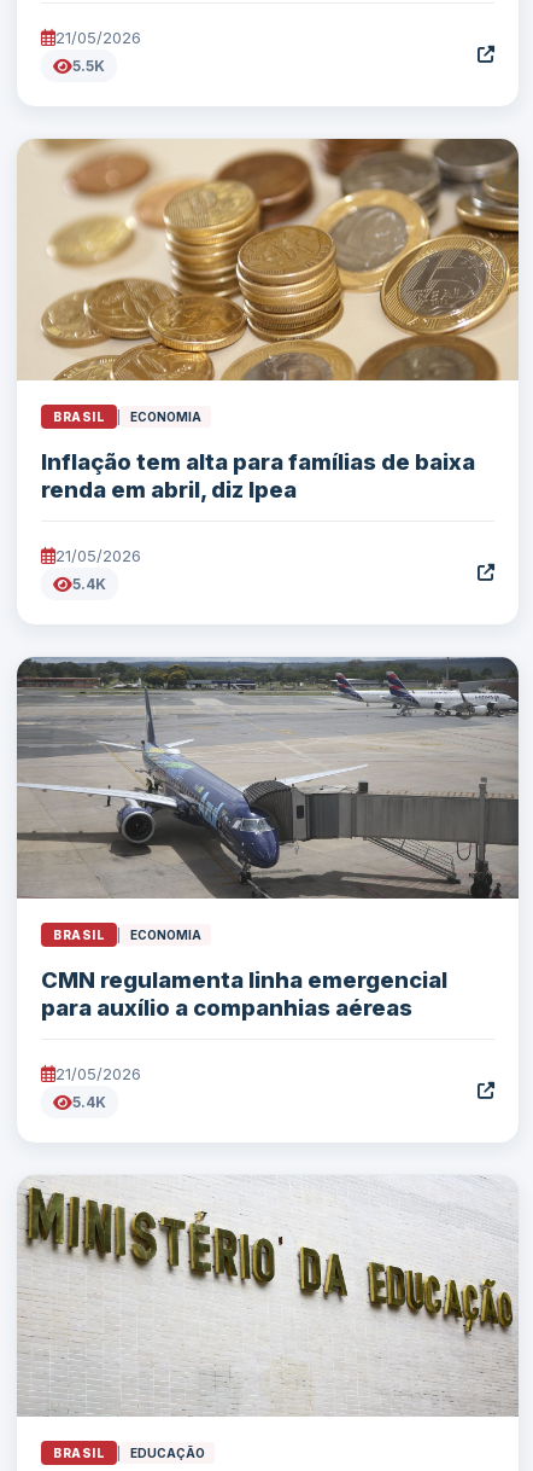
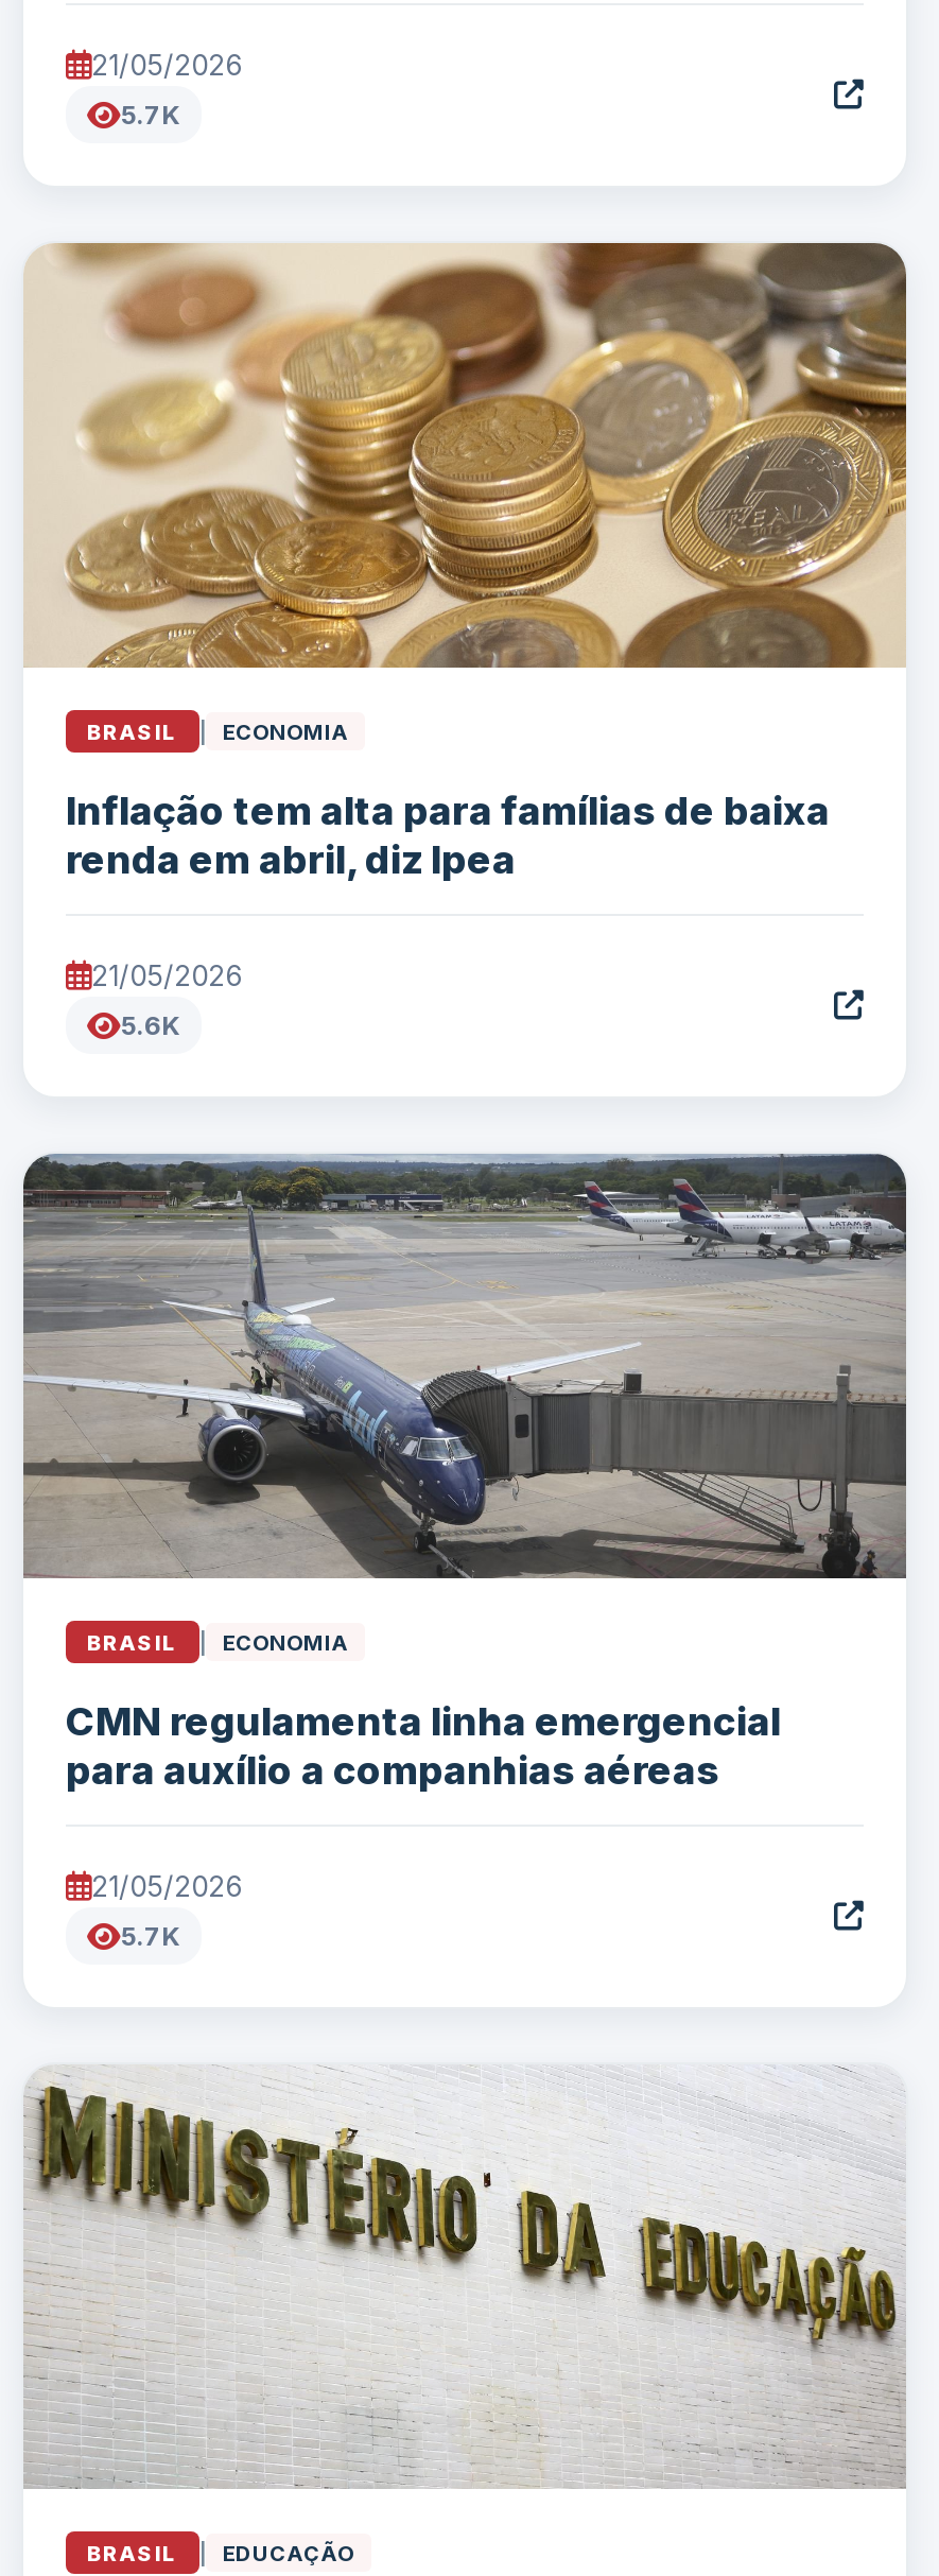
[72,57,105,75] 5.5K -> [121,99,180,131] 5.7K
[72,575,106,593] 5.4K -> [121,1009,180,1041] 5.6K
[72,1093,106,1111] 5.4K -> [121,1920,180,1952] 5.7K

